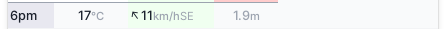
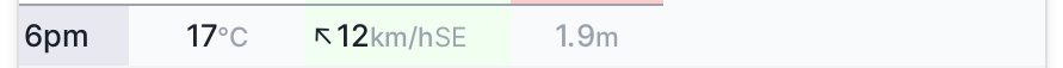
[141,8,194,23] 11km/hSE -> [336,18,468,53] 12km/hSE

